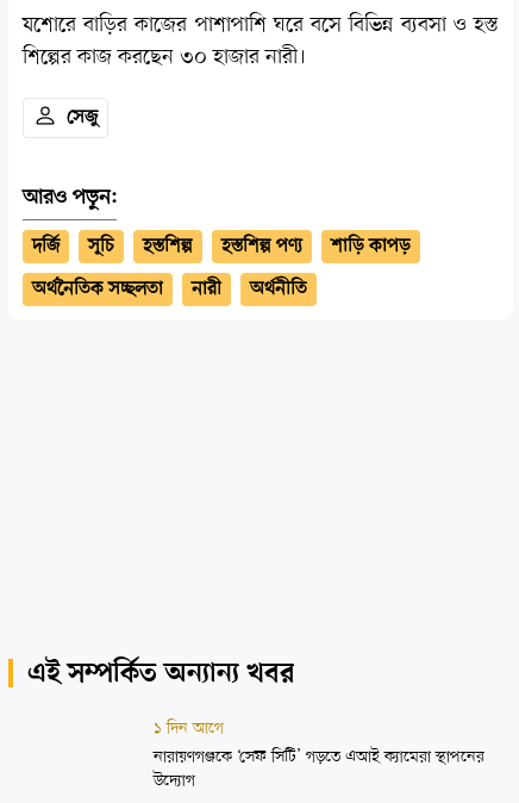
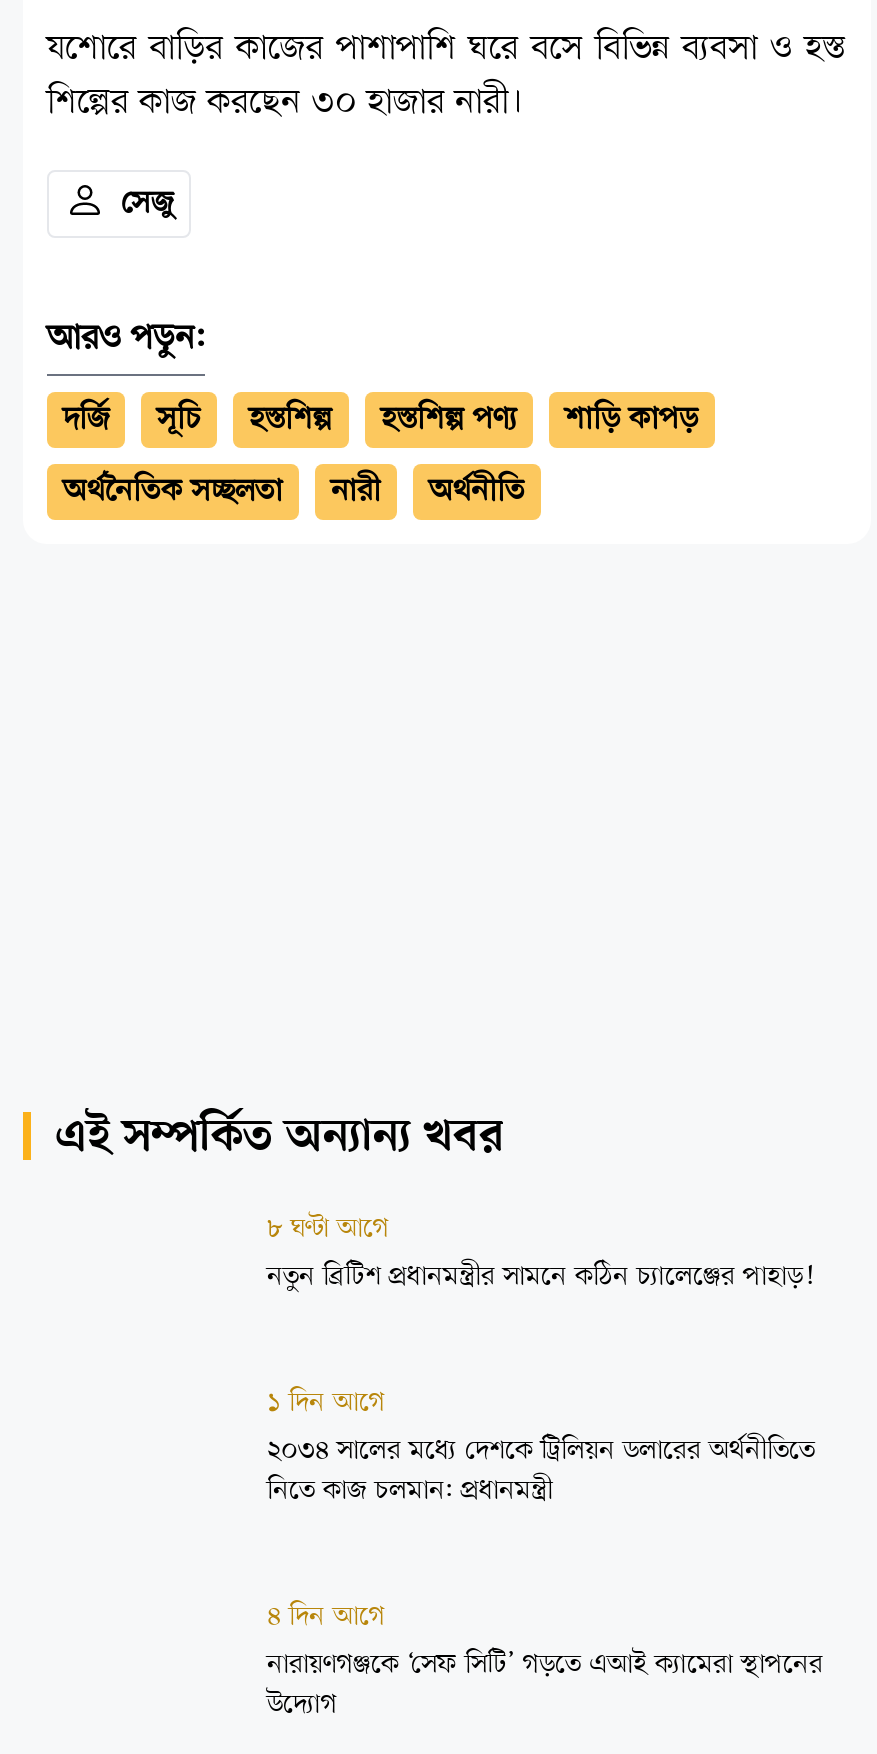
none -> [267,1210,815,1296] ৮ ঘণ্টা আগে | নতুন ব্রিটিশ প্রধানমন্ত্রীর সামনে কঠিন চ্যালেঞ্জের পাহাড়!
none -> [267,1432,815,1636] ২০৩৪ সালের মধ্যে দেশকে ট্রিলিয়ন ডলারের অর্থনীতিতে | নিতে কাজ চলমান: প্রধানমন্ত্রী | ৪ দিন আগে

